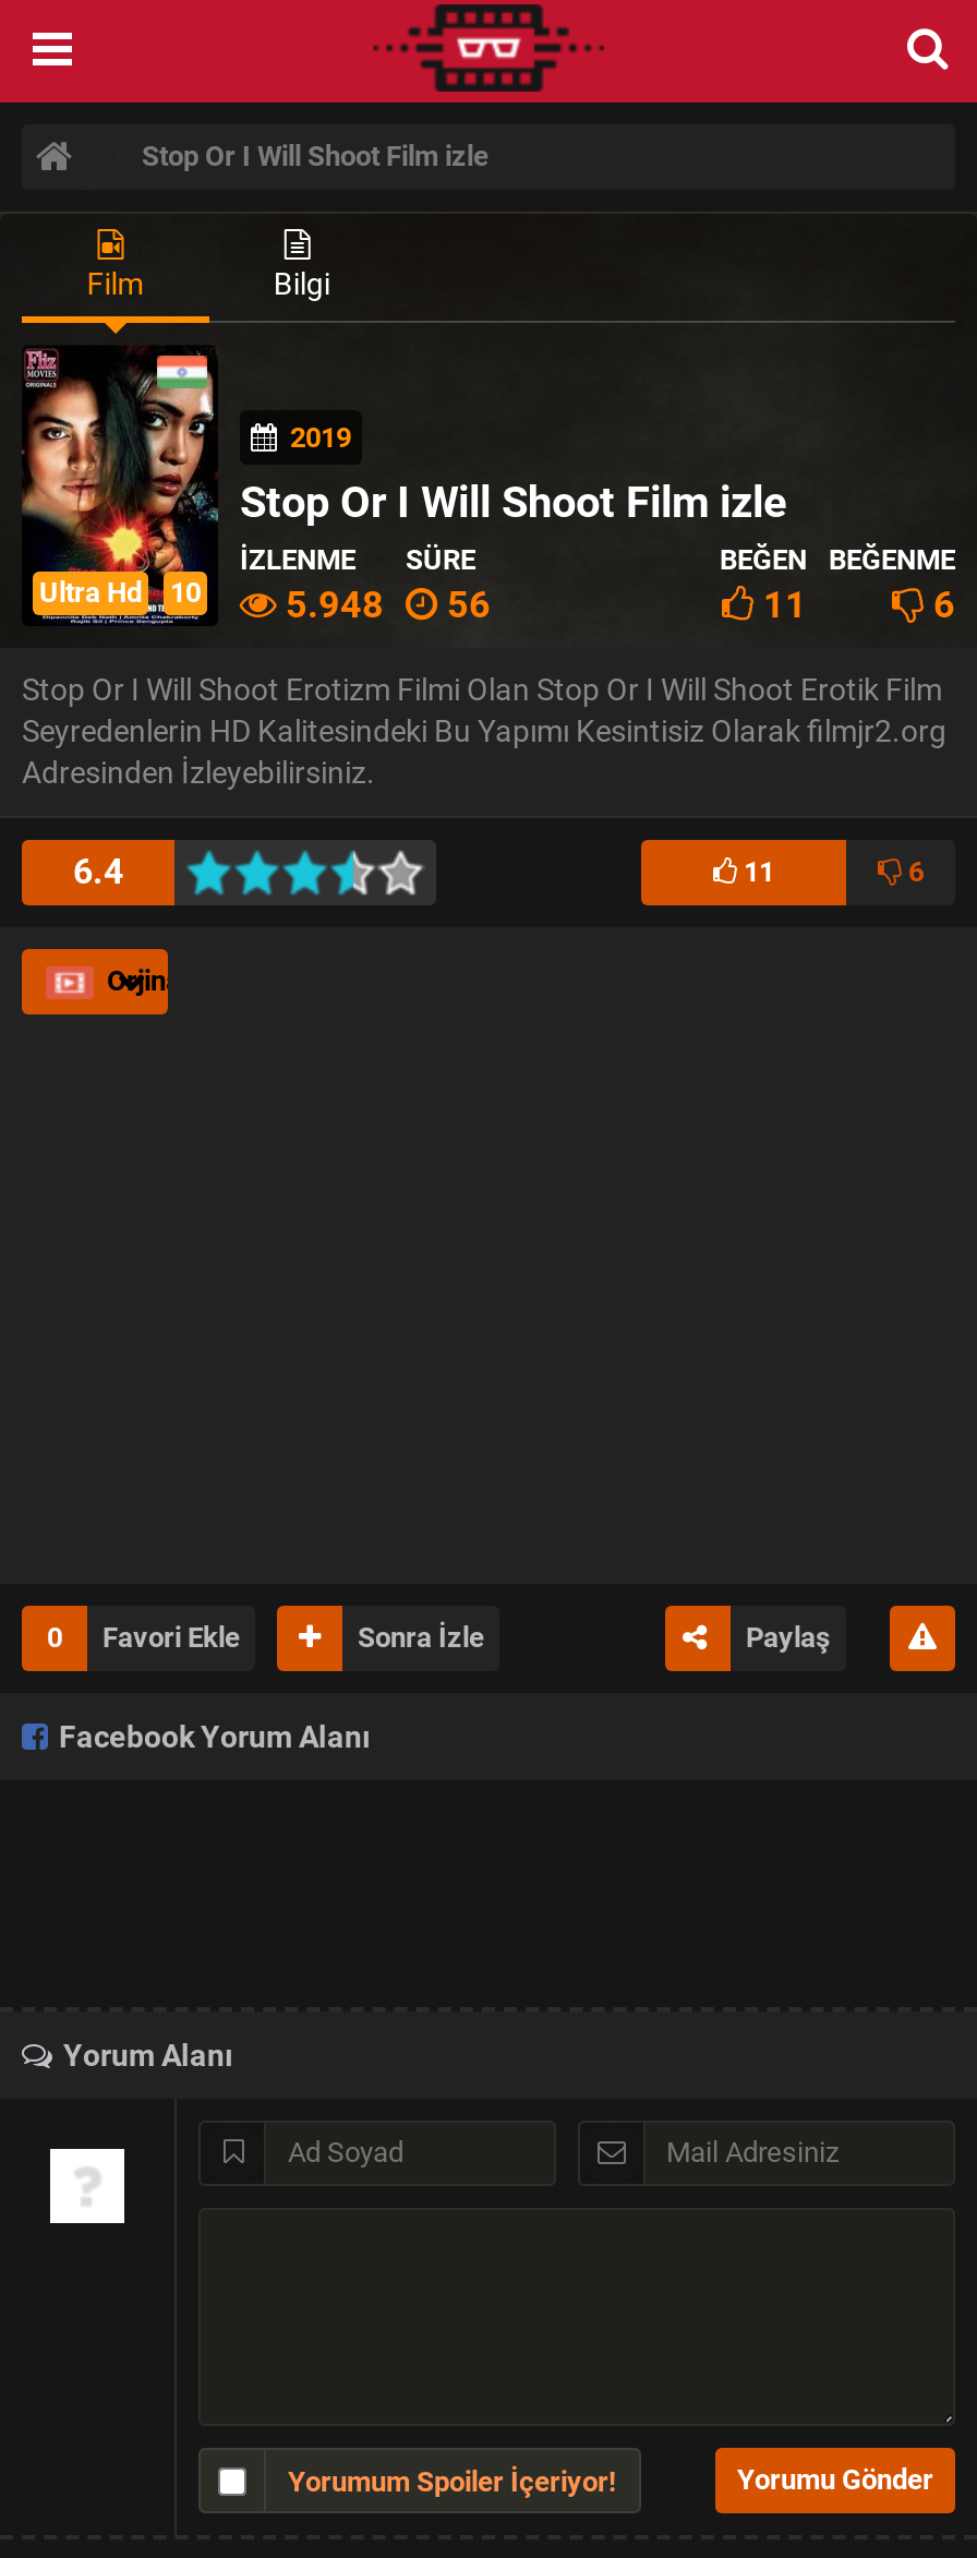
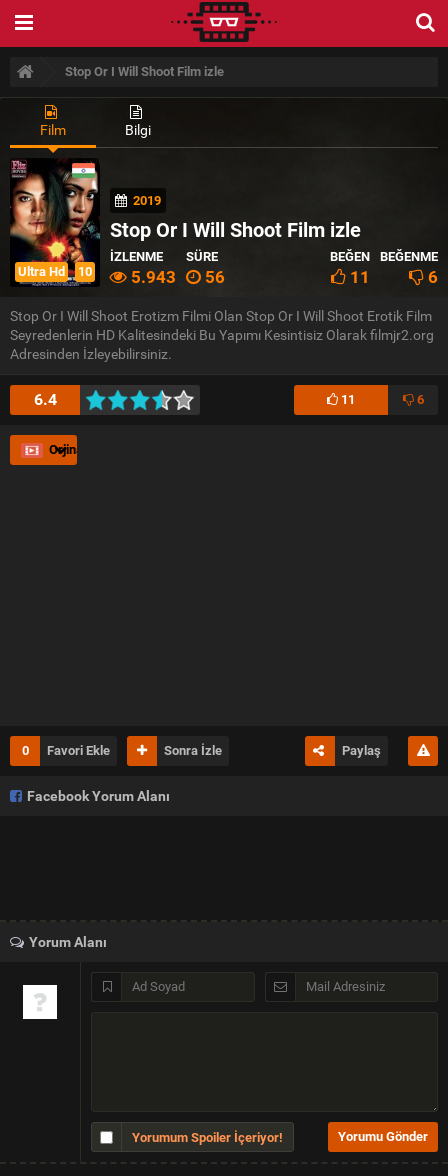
[286,583,491,626] 5.948 56 -> [131,267,225,287] 5.943 56

